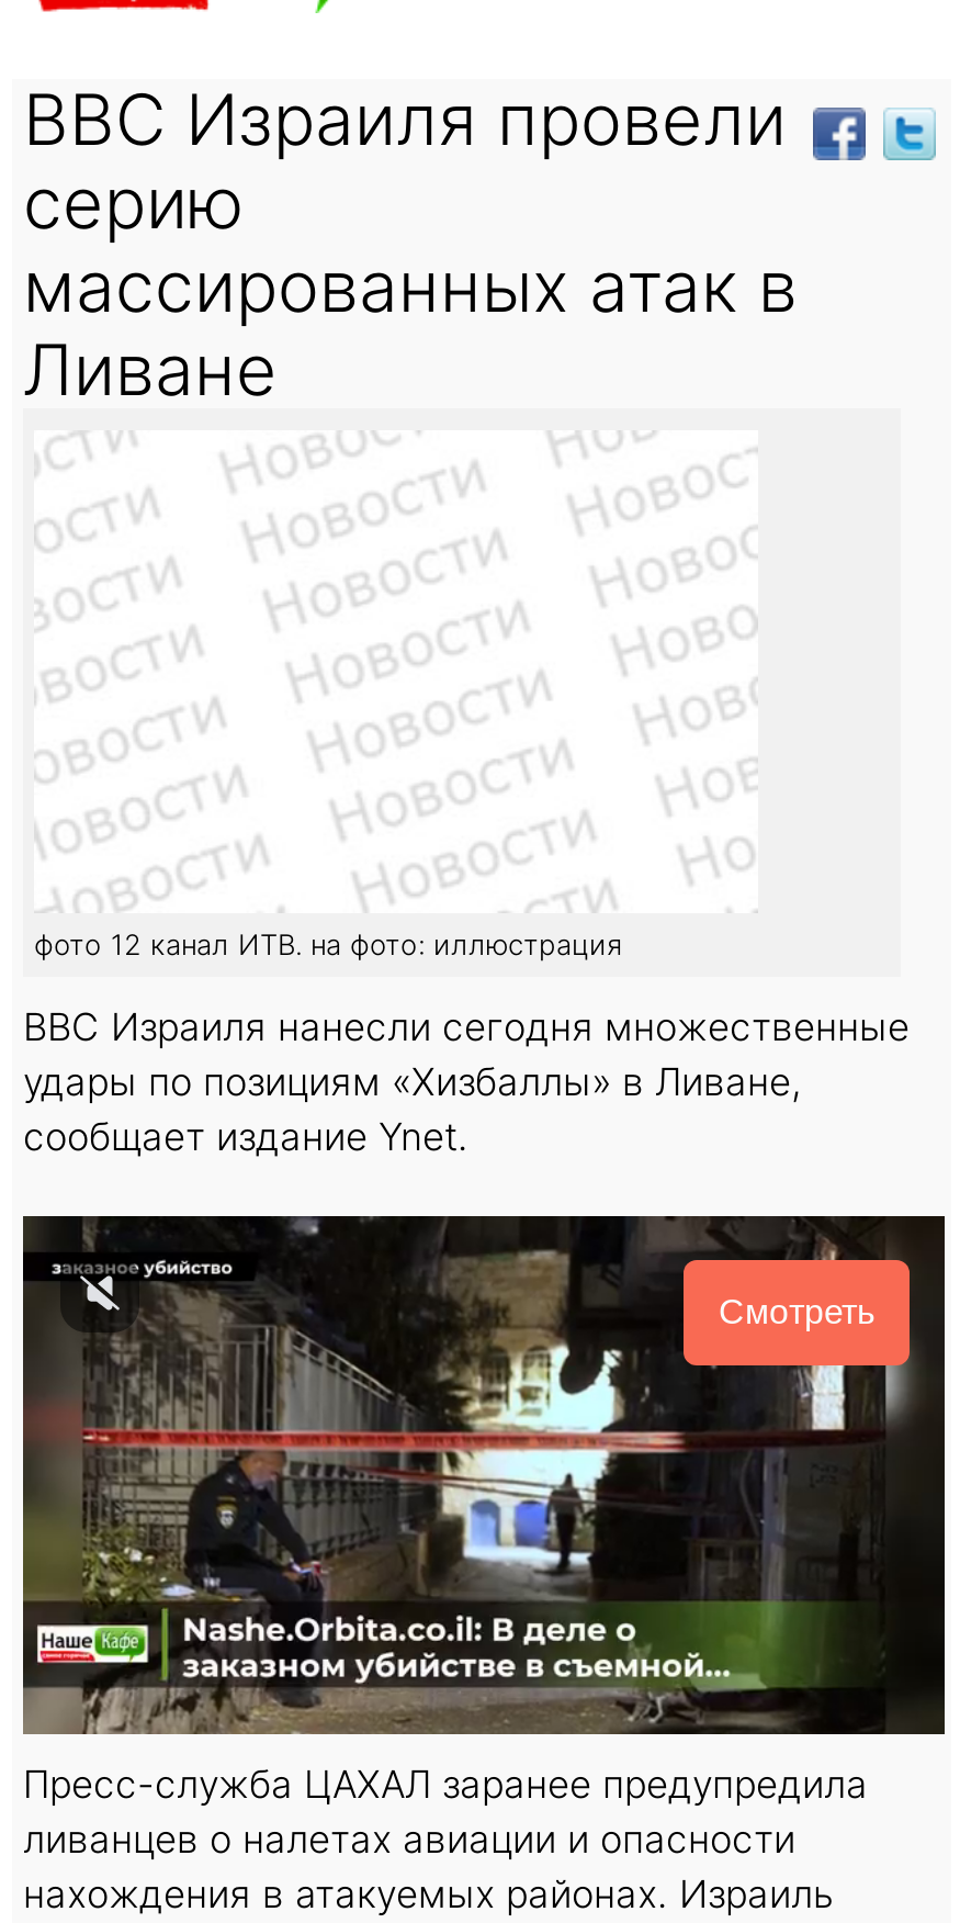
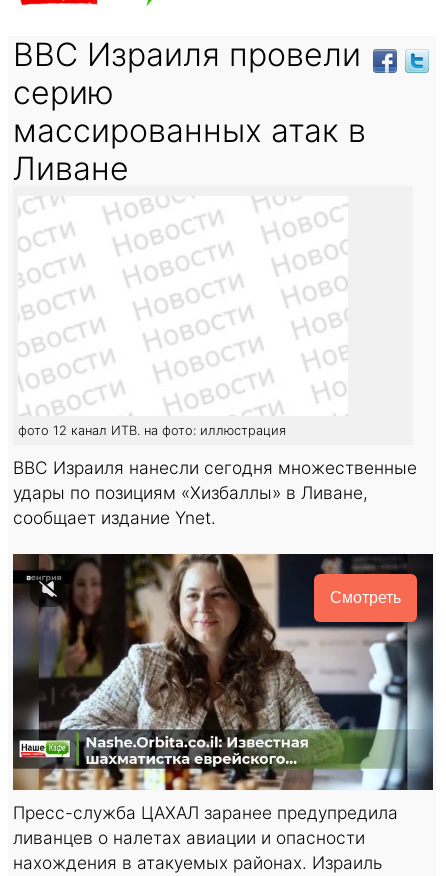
[23,1214,947,1736] [image] -> [13,553,434,791] [image]

